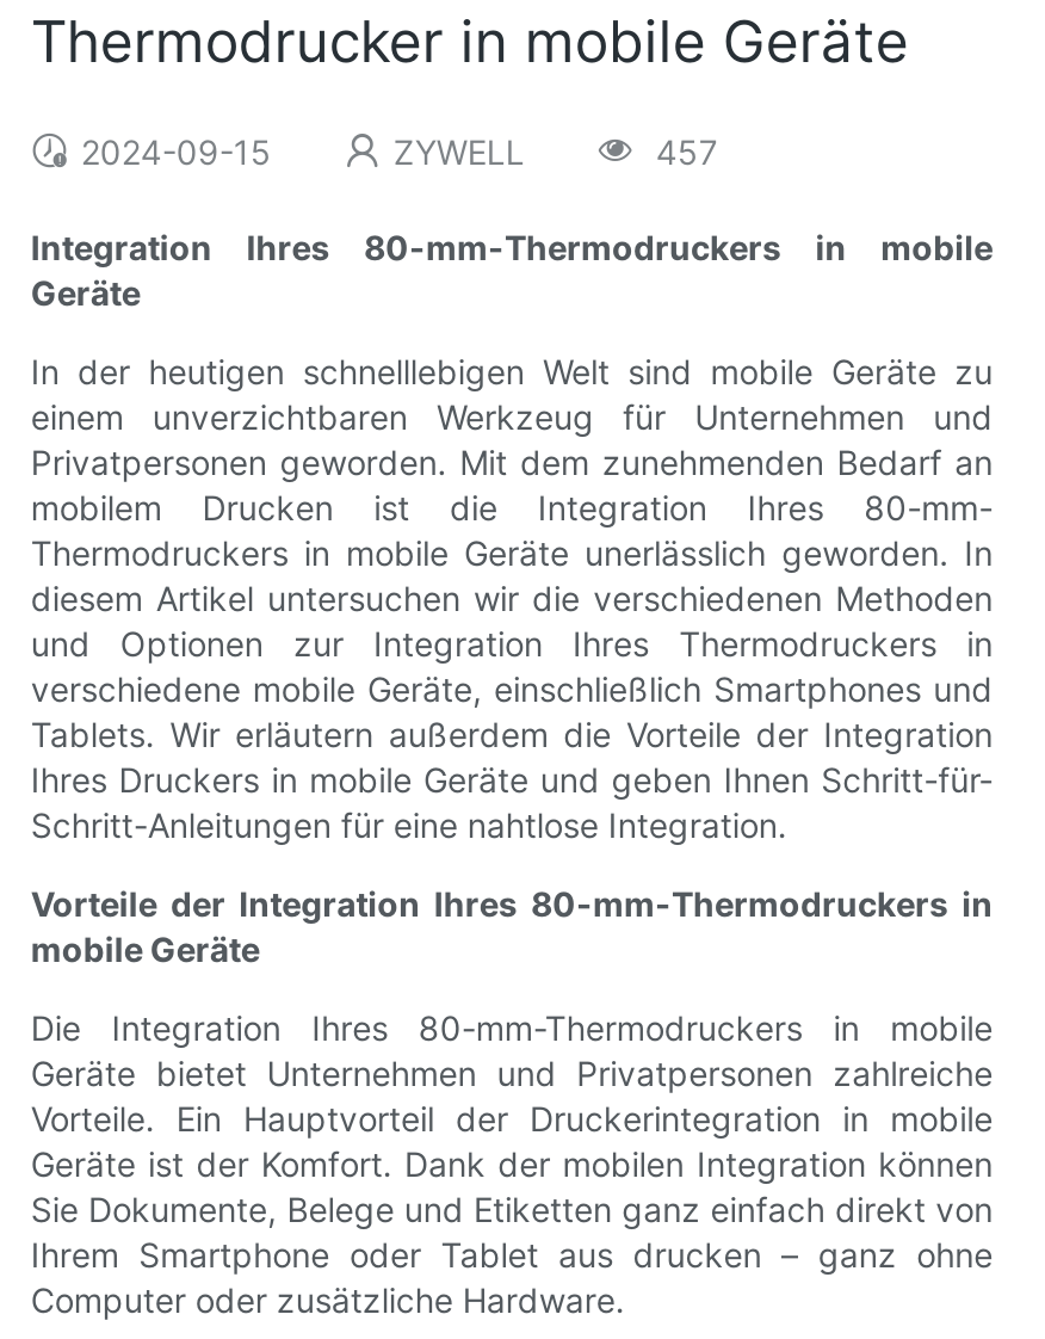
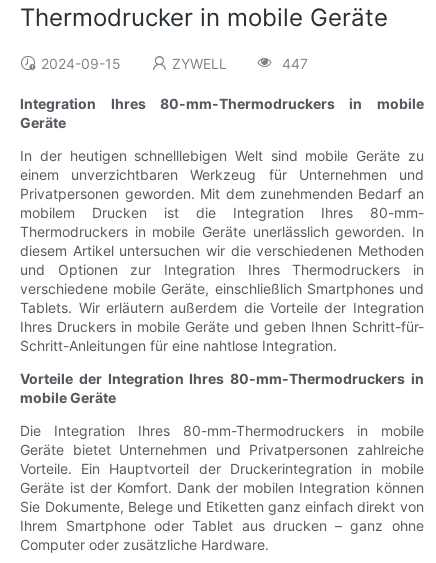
[656,132,718,173] 457 -> [282,55,308,72] 447

